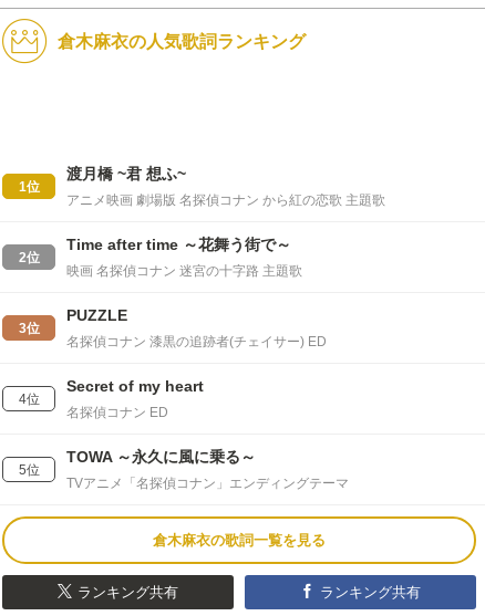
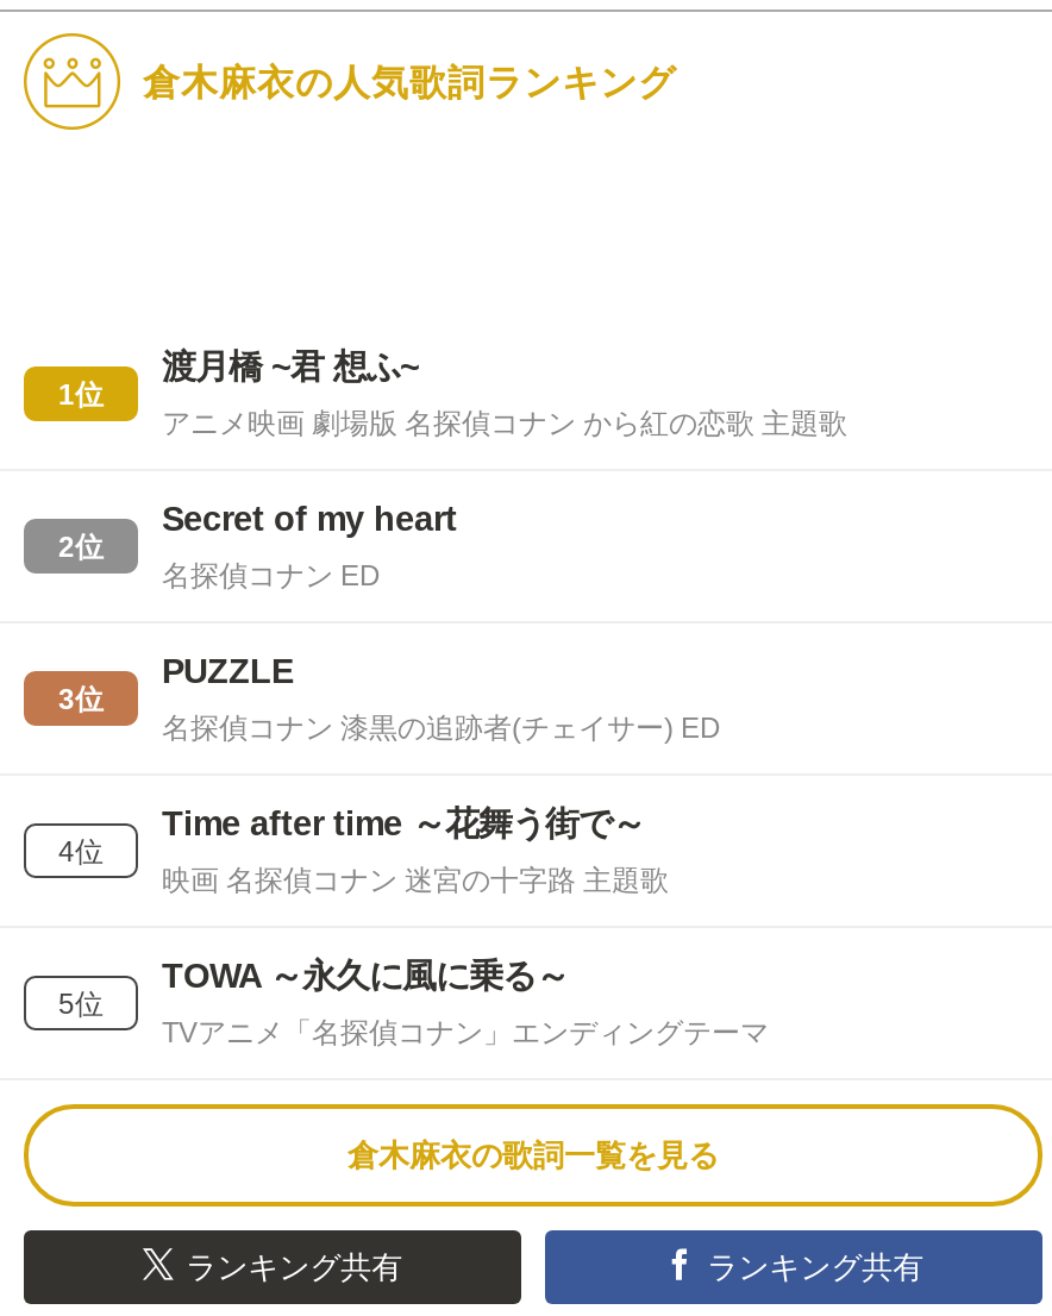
moved [66,236,291,253] -> [162,804,645,842]: Time after time ～花舞う街で～
moved [66,263,302,279] -> [162,864,669,897]: 映画 名探偵コナン 迷宮の十字路 主題歌
moved [66,377,204,395] -> [162,500,457,538]: Secret of my heart
moved [66,405,168,420] -> [162,559,381,593]: 名探偵コナン ED

